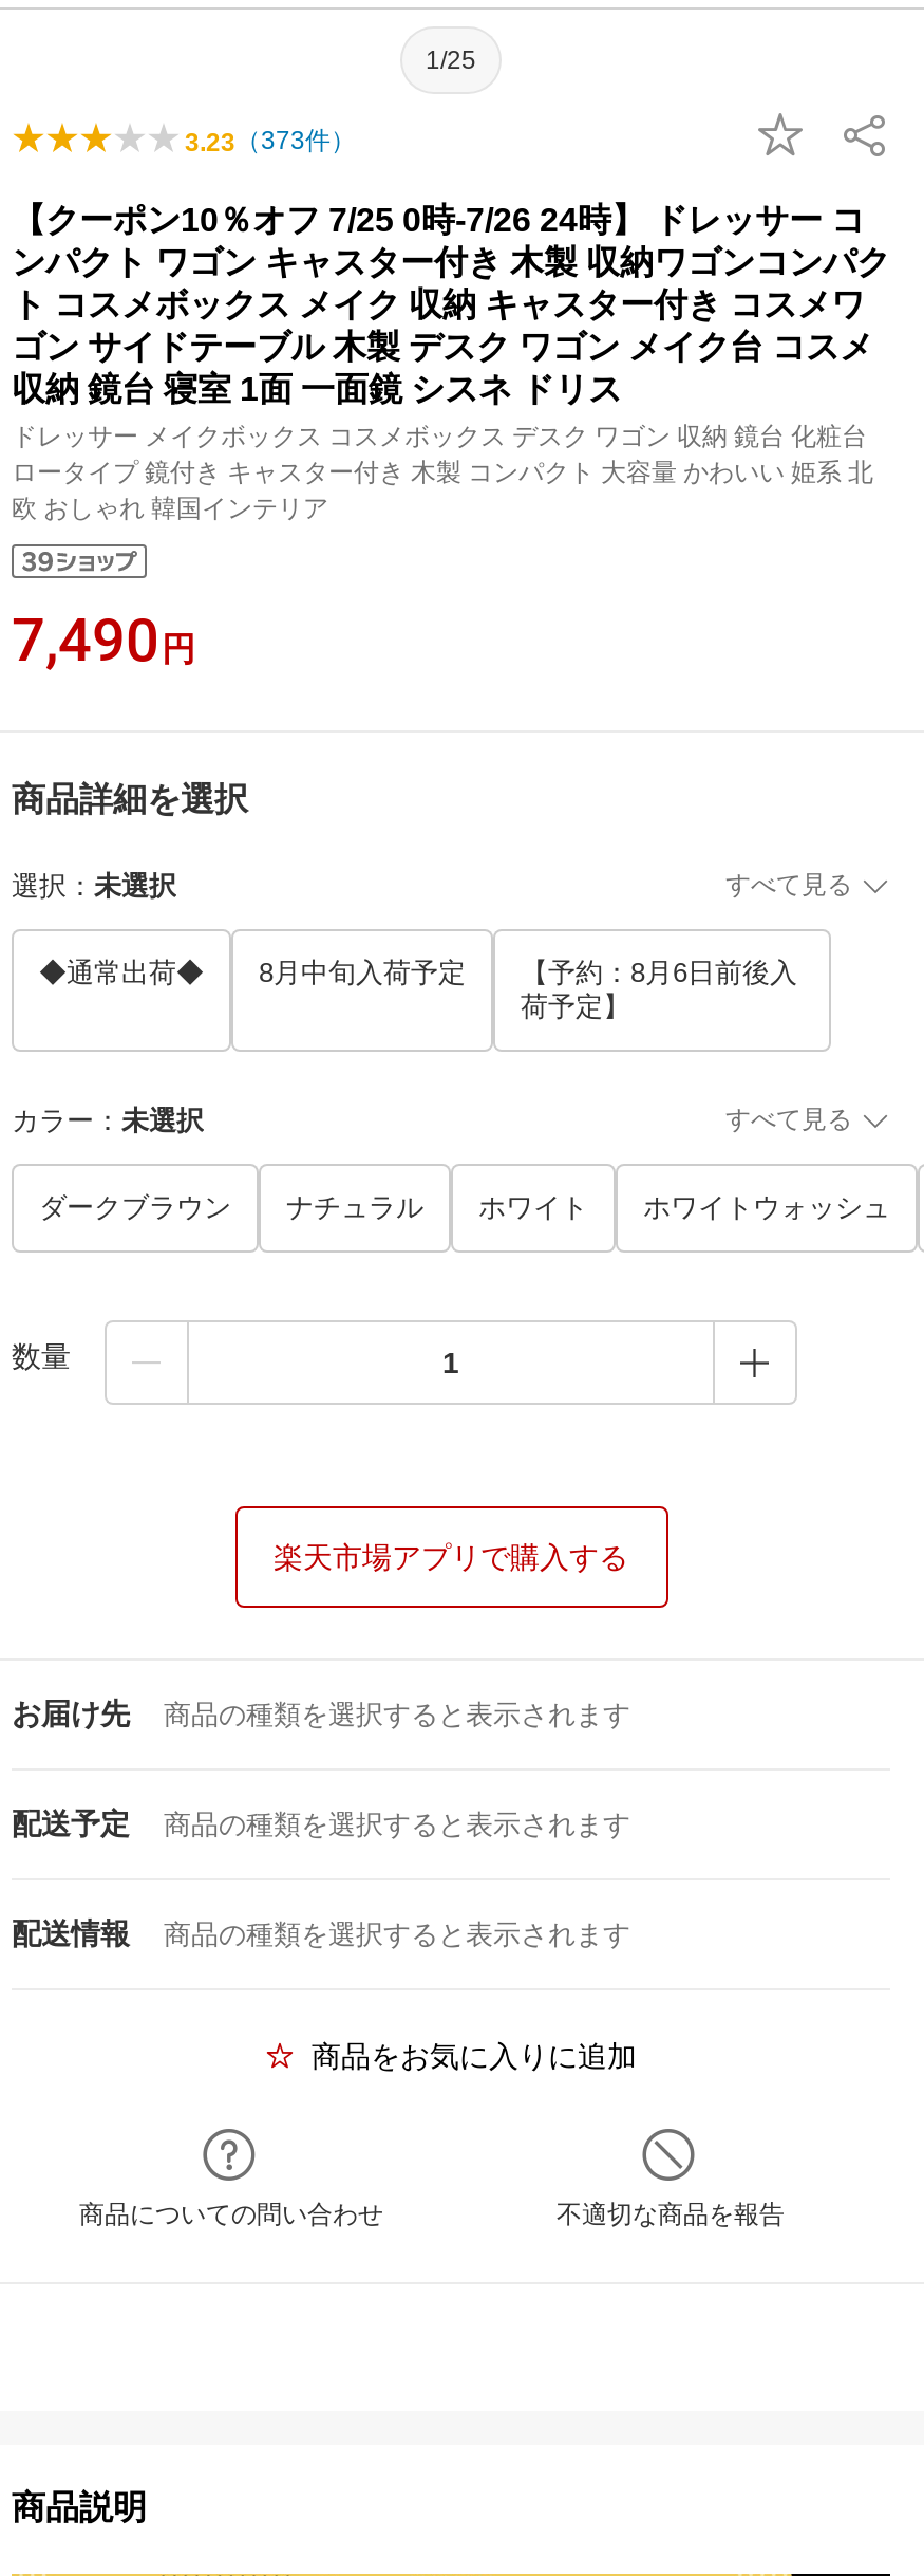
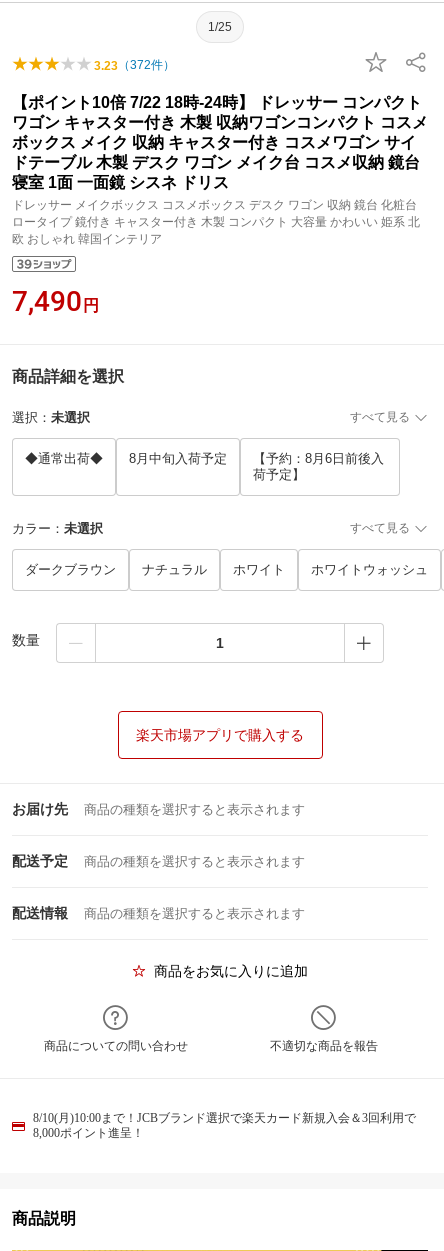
[185,126,356,157] 3.23（373件） -> [94,58,175,73] 3.23（372件）
[12,202,890,407] 【クーポン10％オフ 7/25 0時-7/26 24時】 ドレッサー コ | ンパクト ワゴン キャスター付き 木製 収納ワゴンコンパク | ト コスメボックス メイク 収納 キャスター付き コスメワ | ゴン サイドテーブル 木製 デスク ワゴン メイク台 コスメ | 収納 鏡台 寝室 1面 一面鏡 シスネ ドリス -> [12,94,428,191] 【ポイント10倍 7/22 18時-24時】 ドレッサー コンパクト | ワゴン キャスター付き 木製 収納ワゴンコンパクト コスメ | ボックス メイク 収納 キャスター付き コスメワゴン サイ | ドテーブル 木製 デスク ワゴン メイク台 コスメ収納 鏡台 | 寝室 1面 一面鏡 シスネ ドリス
none -> [33,1111,416,1140] 8/10(月)10:00まで！JCBブランド選択で楽天カード新規入会＆3回利用で | 8,000ポイント進呈！

